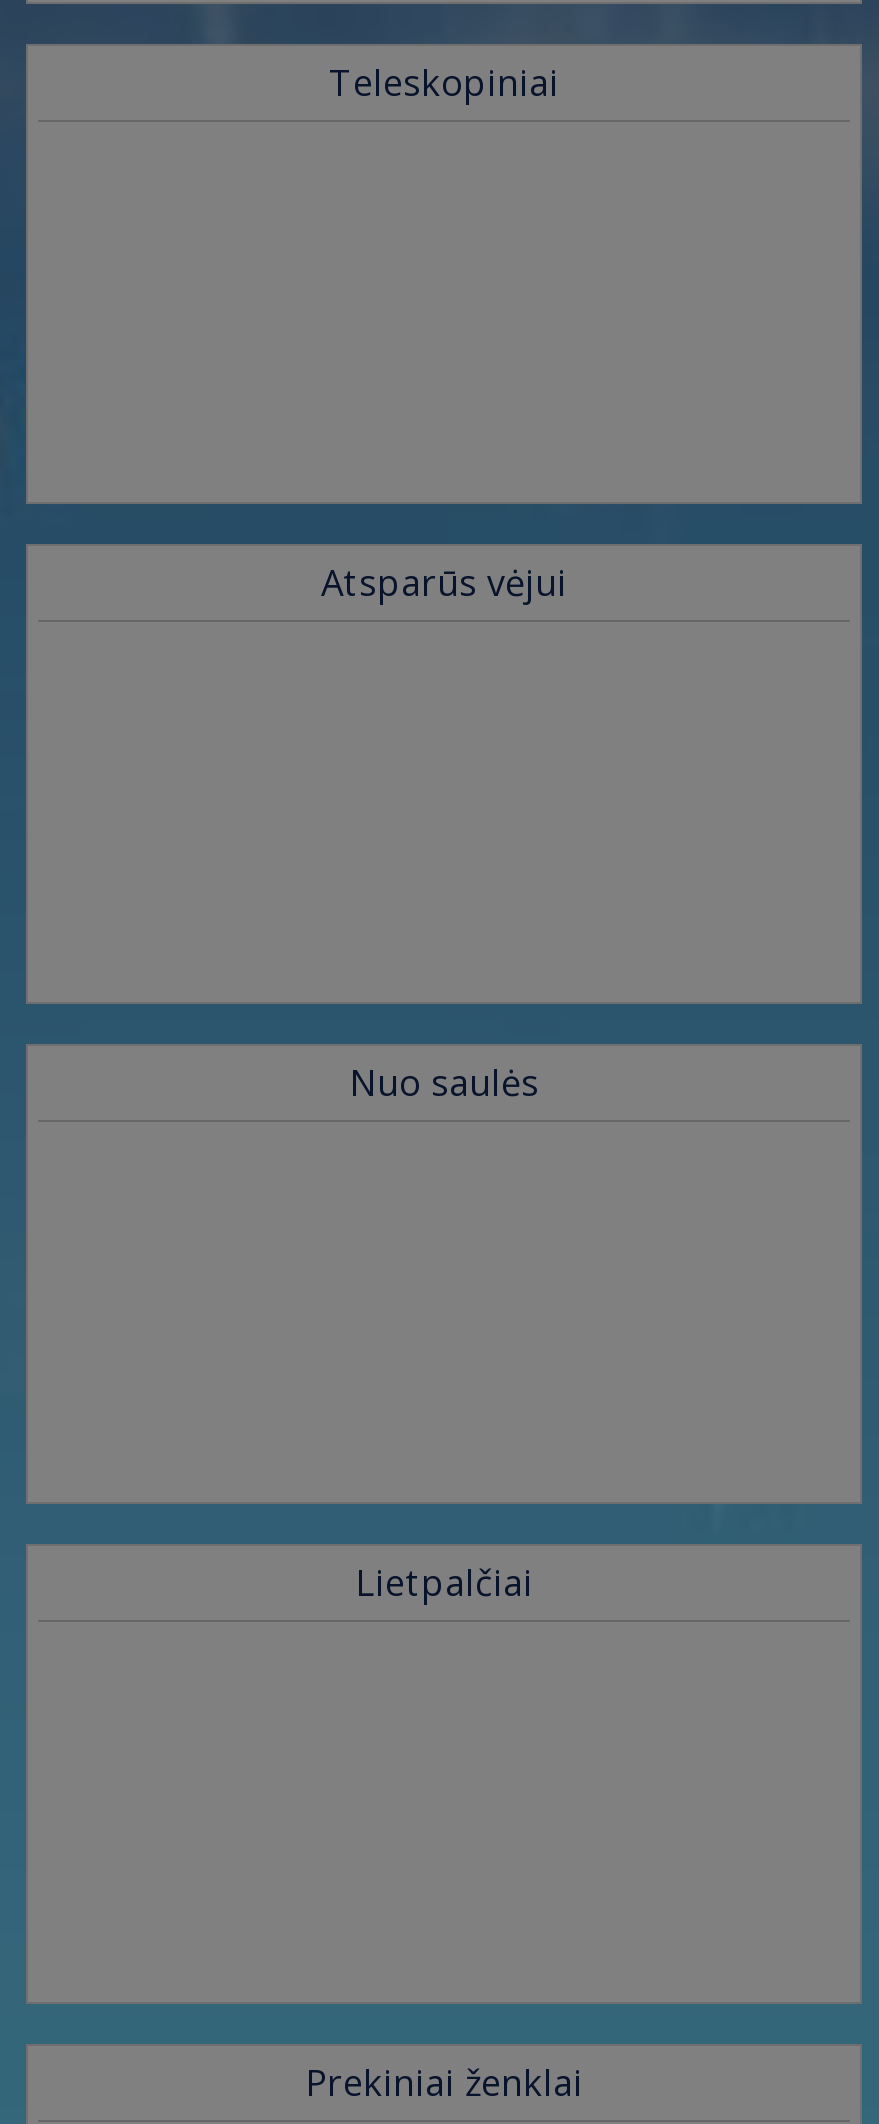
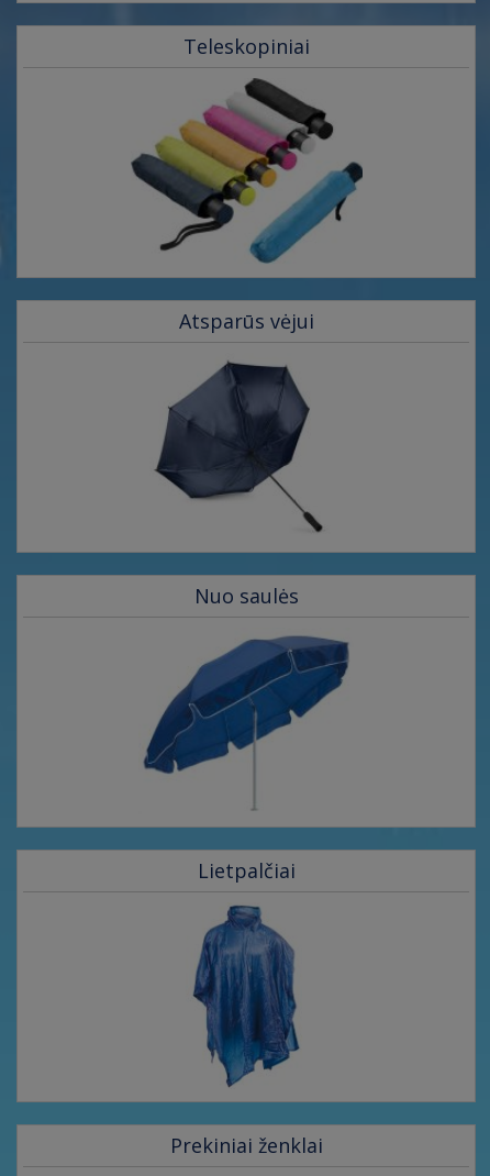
none -> [131,77,364,265] [image]
none -> [154,360,324,533] [image]
none -> [143,635,349,811] [image]
none -> [192,905,300,1088] [image]

